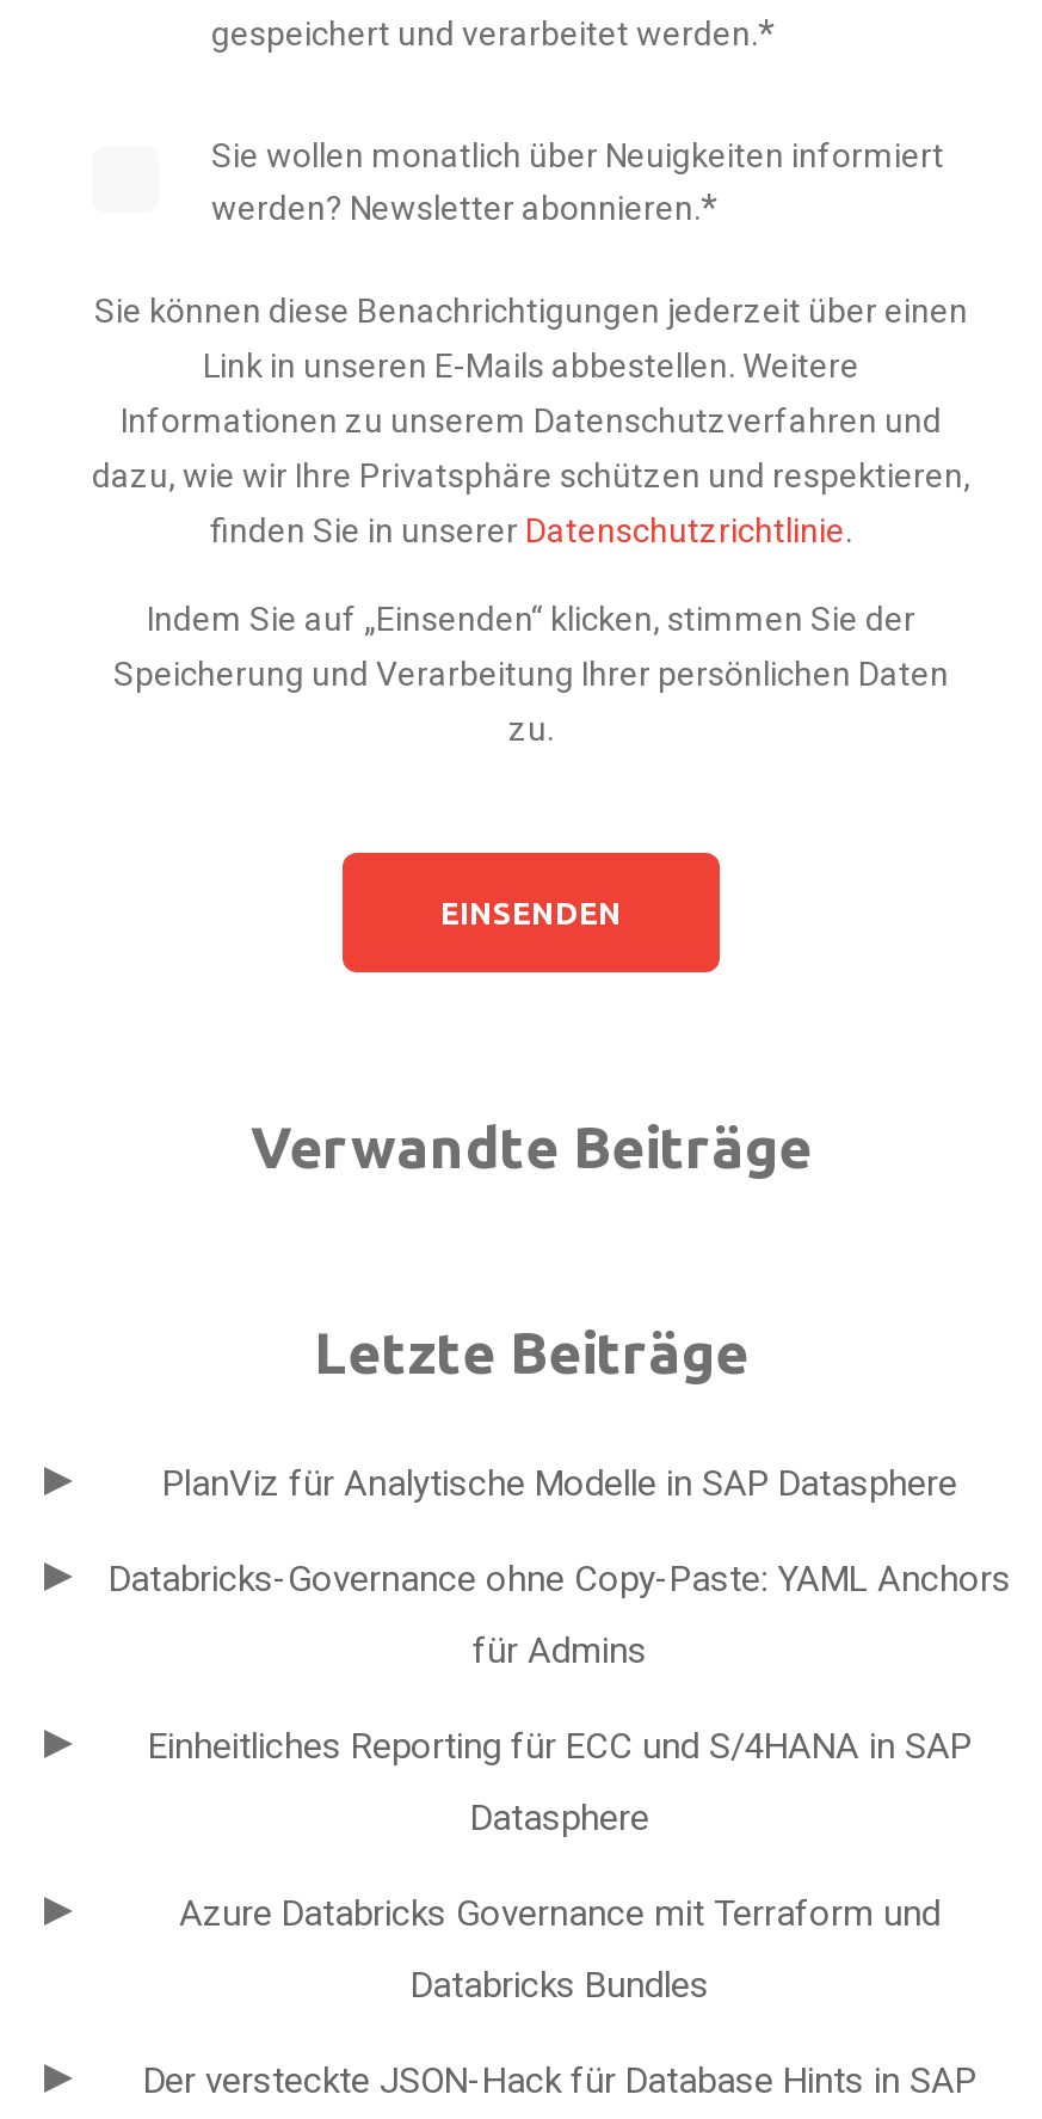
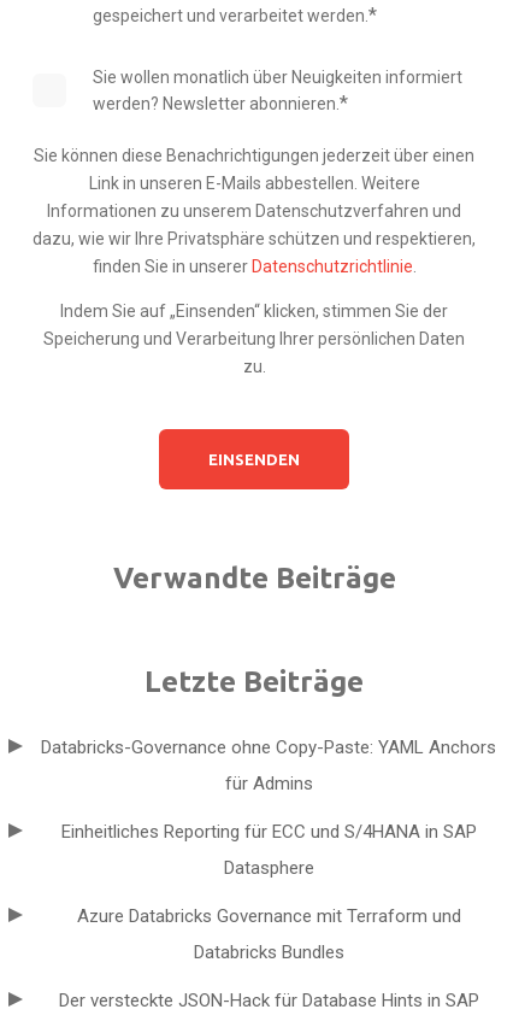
[162,1461,957,1504] PlanViz für Analytische Modelle in SAP Datasphere -> none

